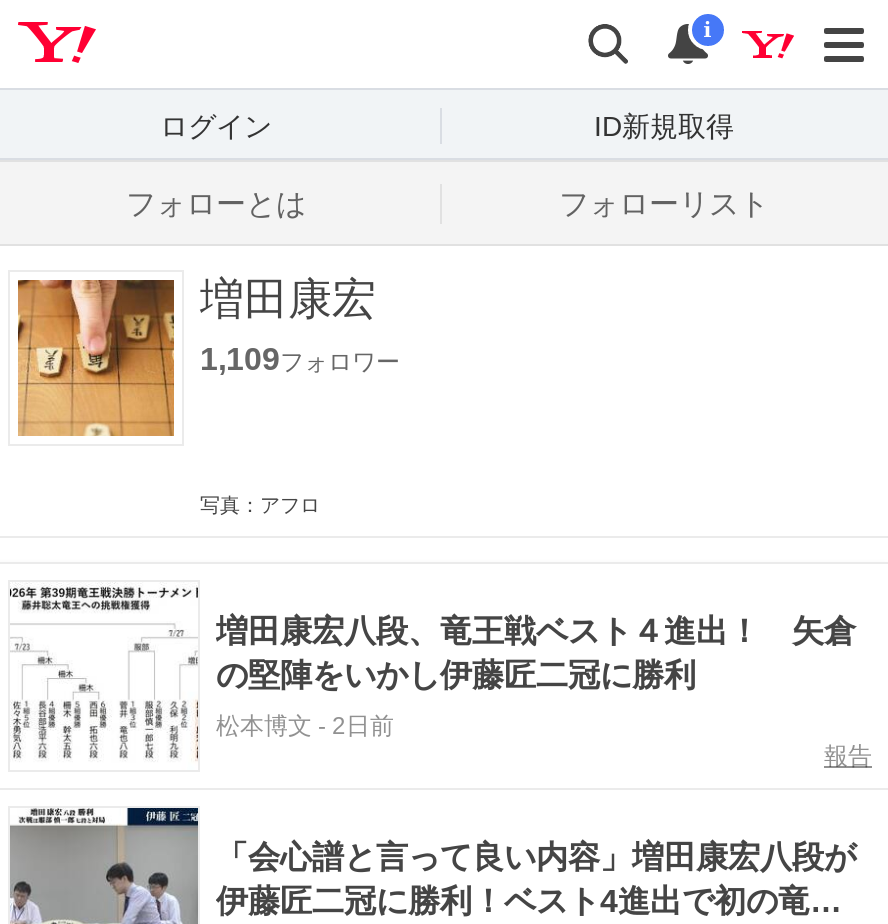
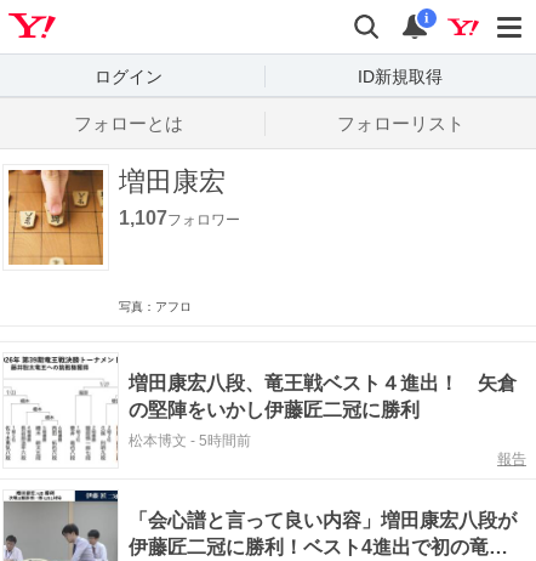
[200,342,400,376] 1,109フォロワー -> [119,208,240,228] 1,107フォロワー
[216,712,394,740] 松本博文- 2日前 -> [129,432,251,449] 松本博文- 5時間前

